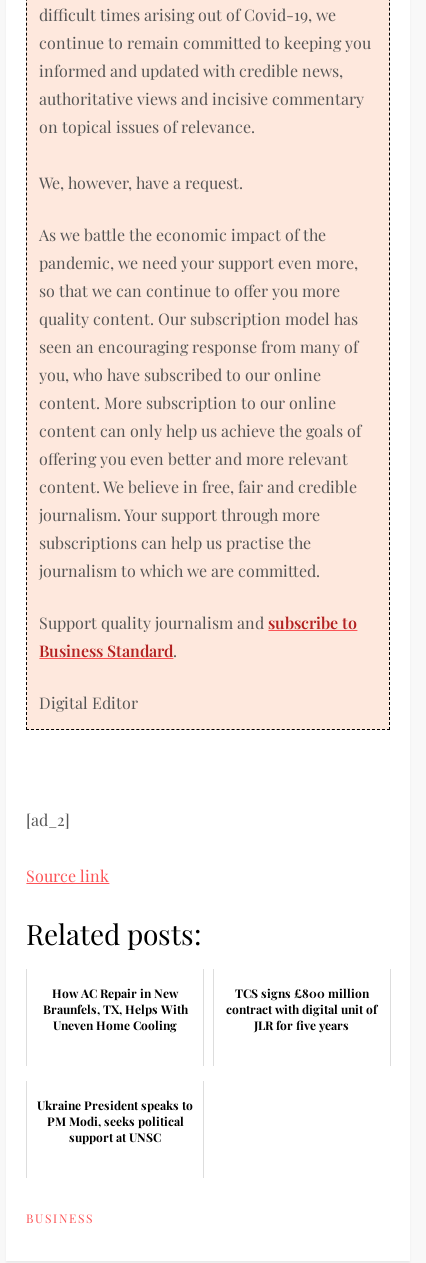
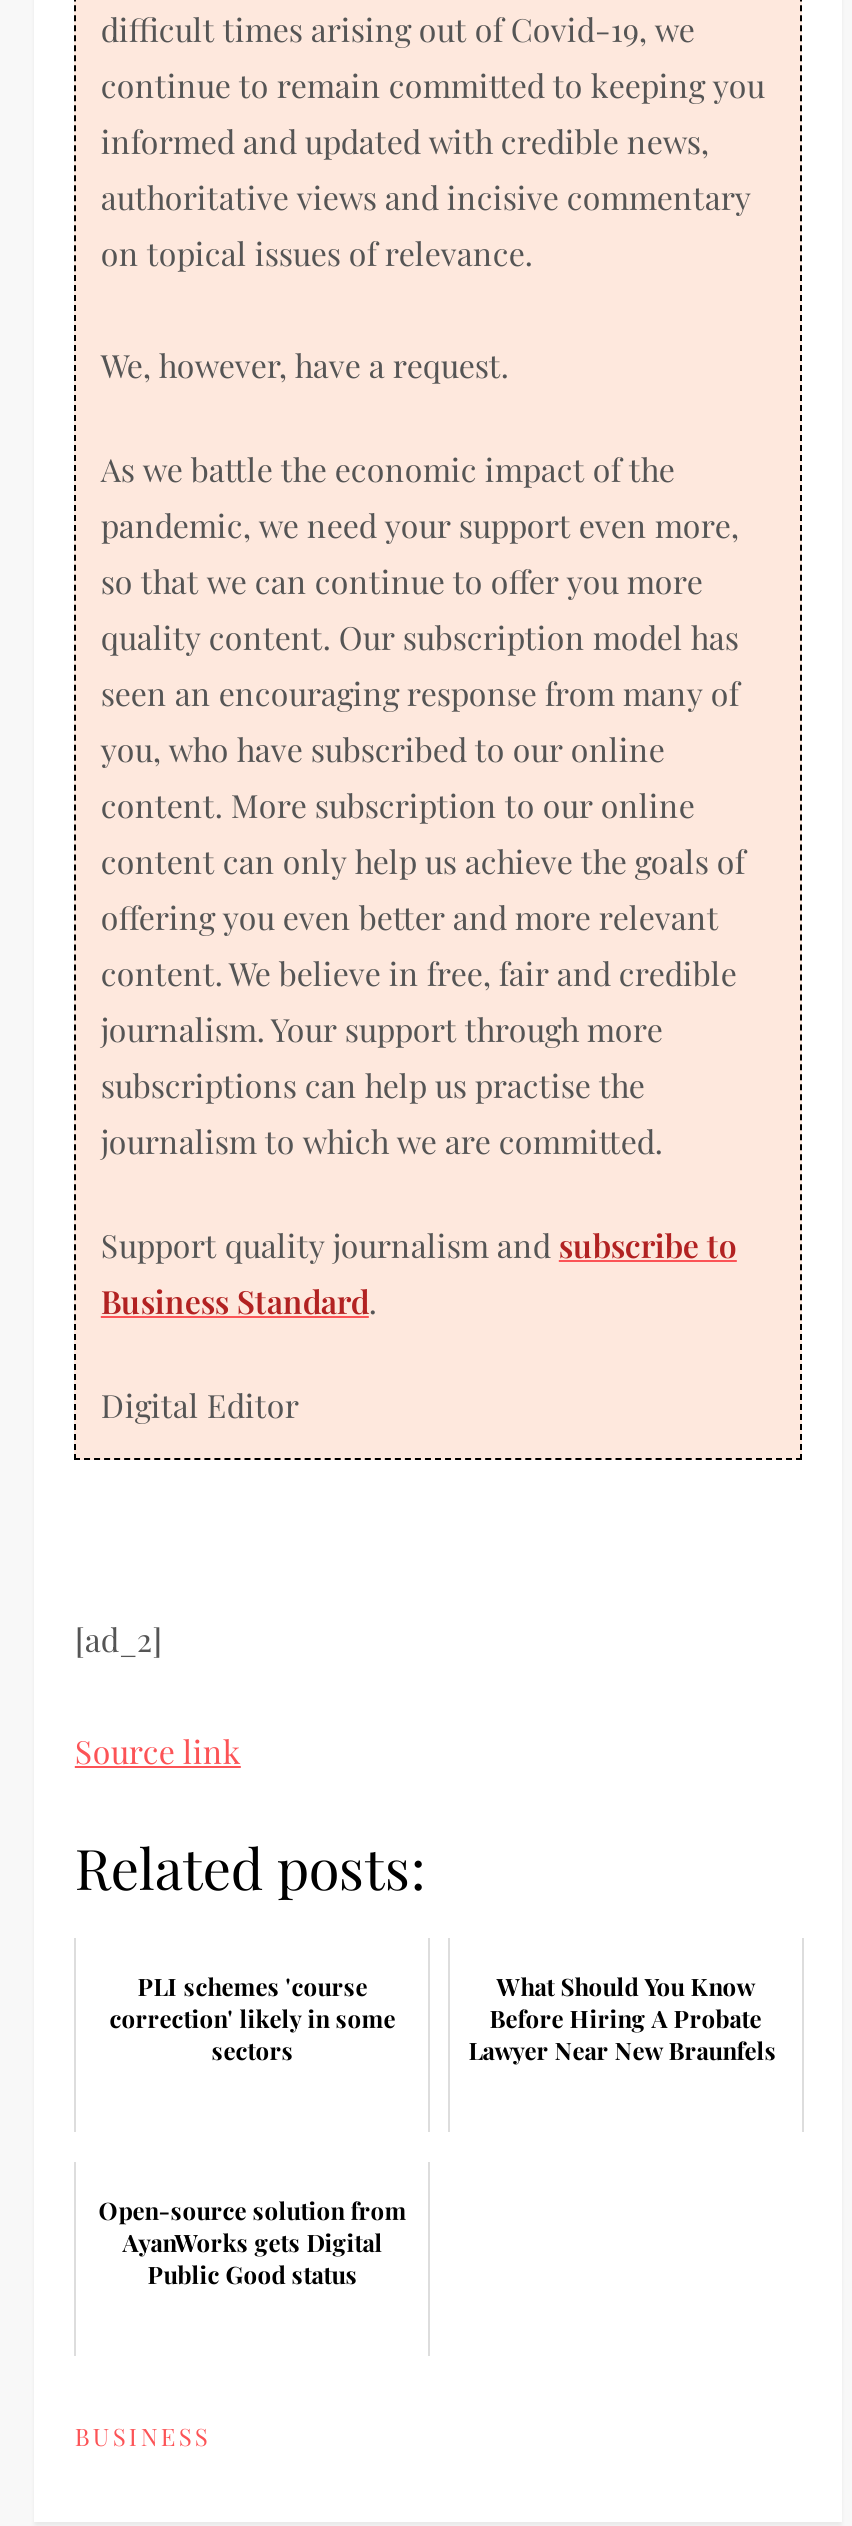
[43,985,188,1033] How AC Repair in New | Braunfels, TX, Helps With | Uneven Home Cooling -> [109,1970,395,2066] PLI schemes 'course | correction' likely in some | sectors
[226,985,377,1033] TCS signs £800 million | contract with digital unit of | JLR for five years -> [469,1970,783,2066] What Should You Know | Before Hiring A Probate | Lawyer Near New Braunfels
[37,1097,193,1145] Ukraine President speaks to | PM Modi, seeks political | support at UNSC -> [98,2194,406,2290] Open-source solution from | AyanWorks gets Digital | Public Good status

